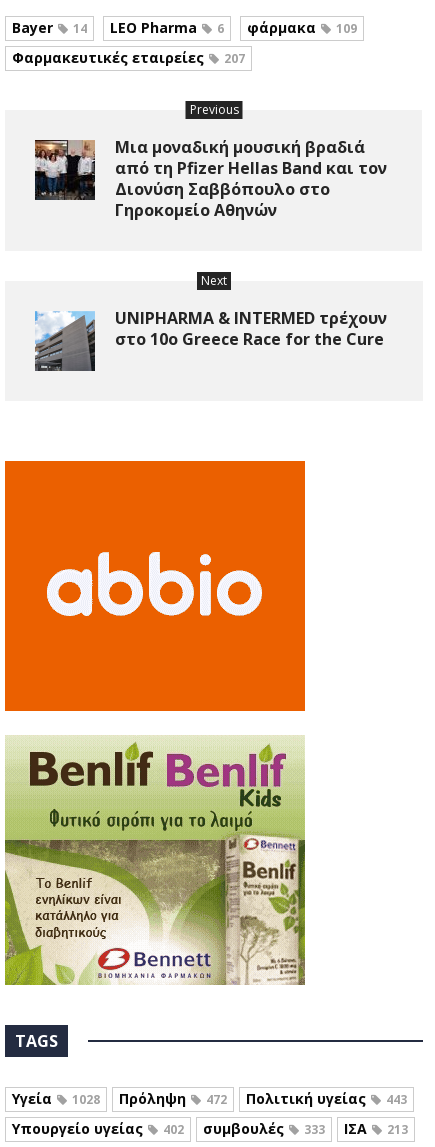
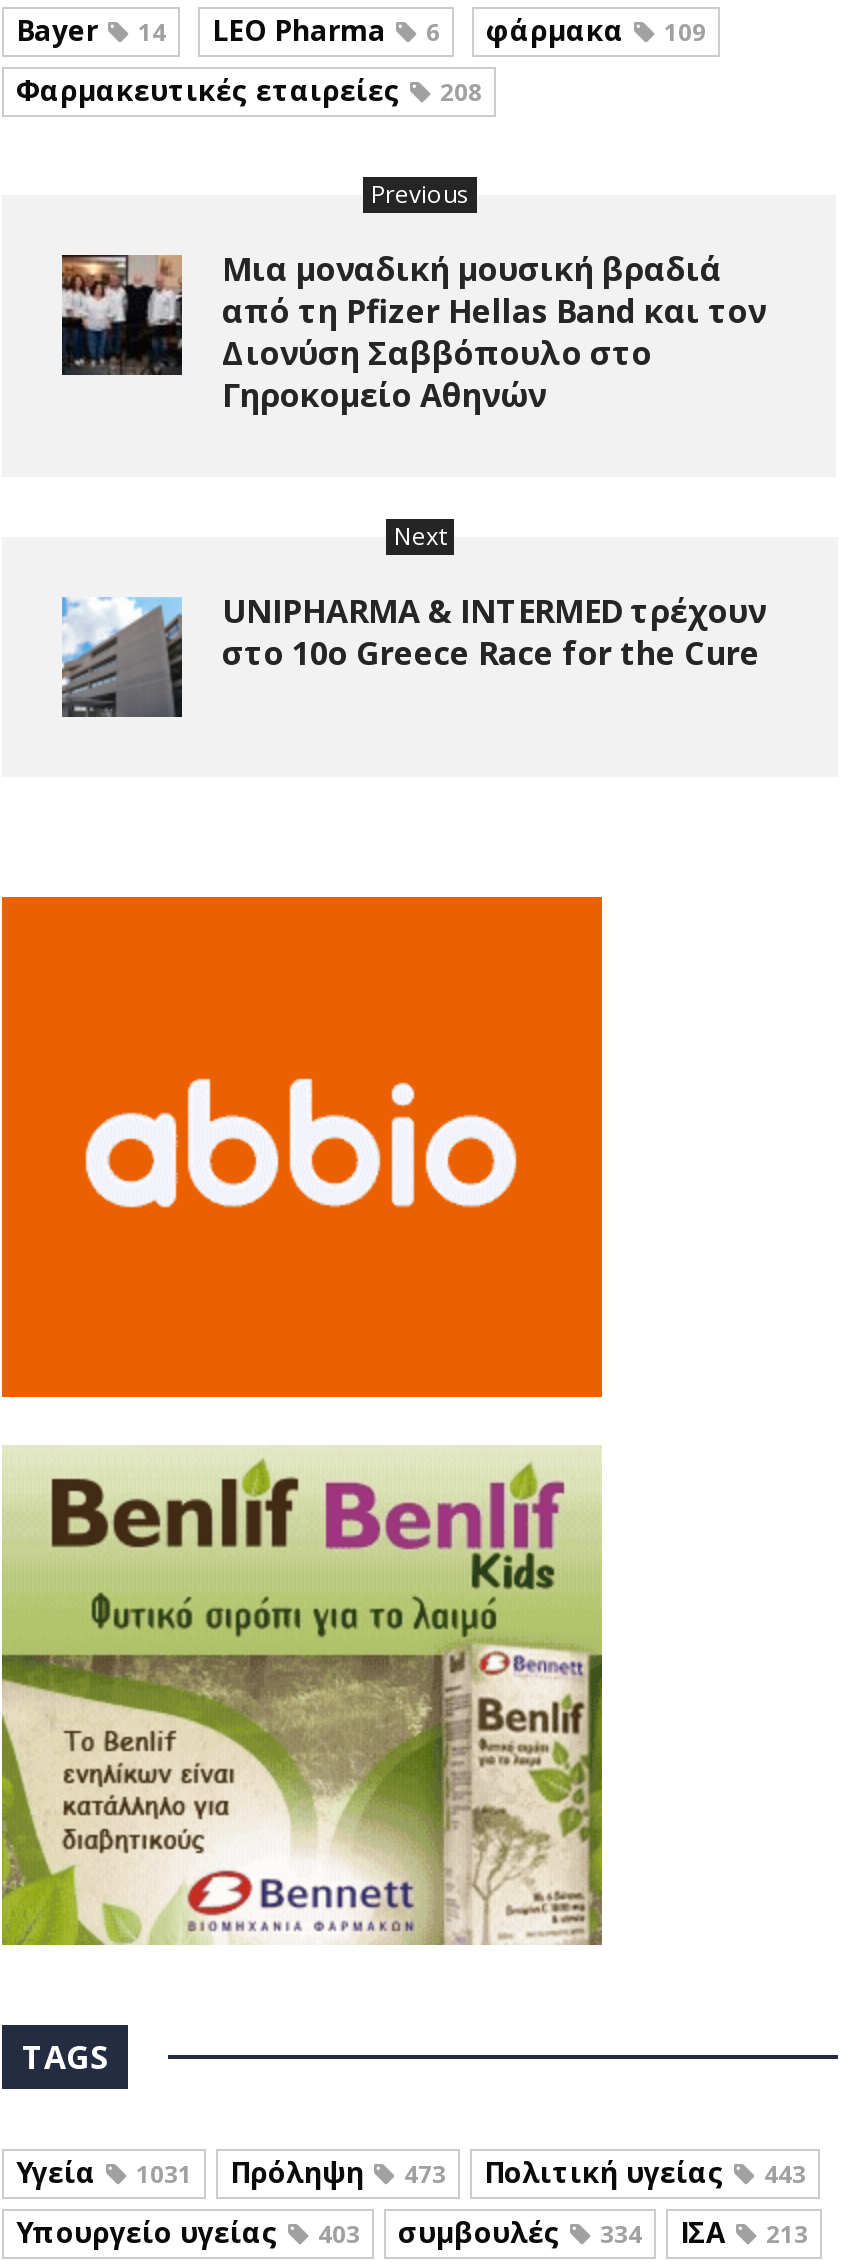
[12,48,245,67] Φαρμακευτικές εταιρείες 207 -> [16,71,482,109] Φαρμακευτικές εταιρείες 208
[72,1091,100,1108] 1028 -> [136,2157,192,2191] 1031
[206,1091,227,1108] 472 -> [404,2157,446,2191] 473
[163,1121,184,1138] 402 -> [318,2217,360,2251] 403
[304,1121,325,1138] 333 -> [600,2217,642,2251] 334

